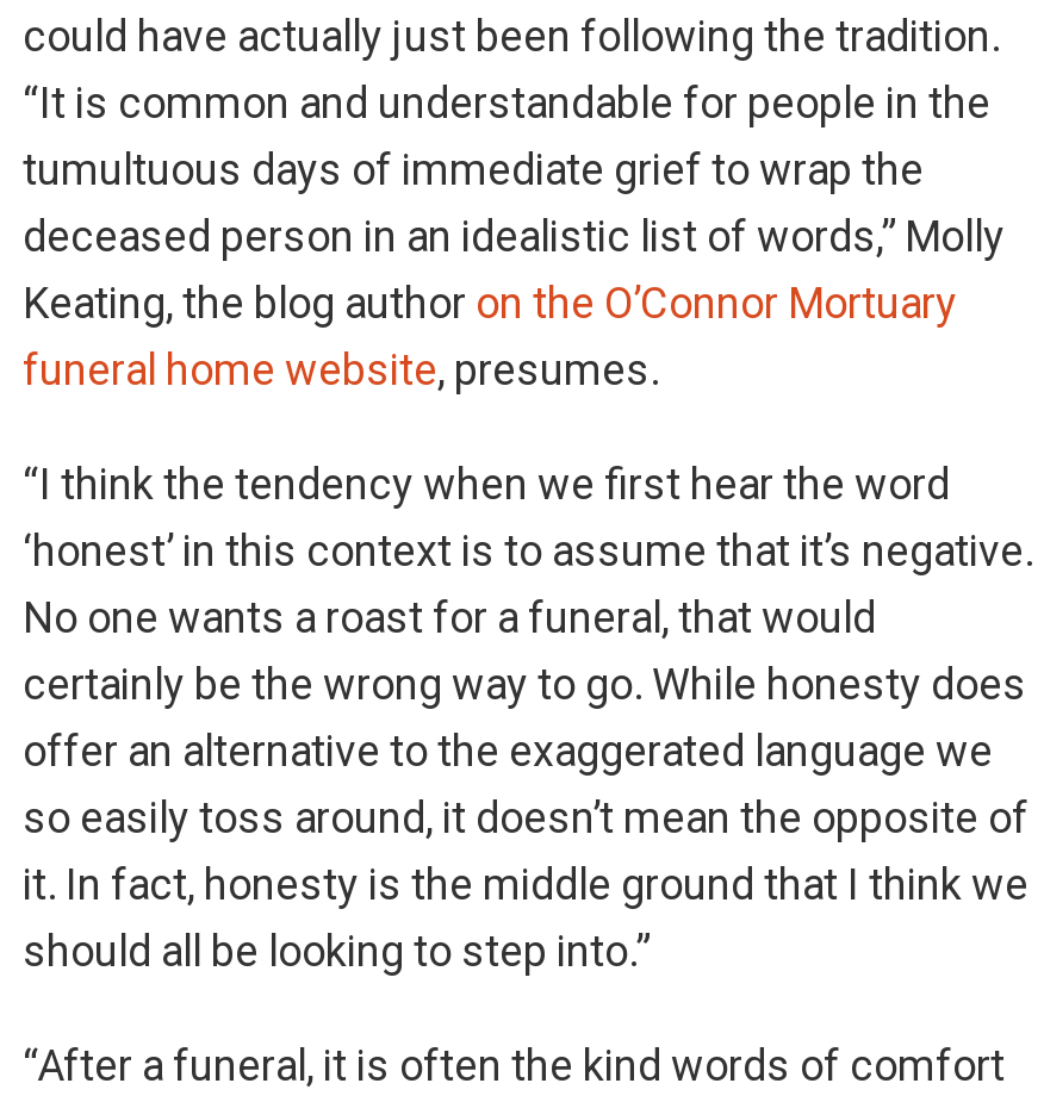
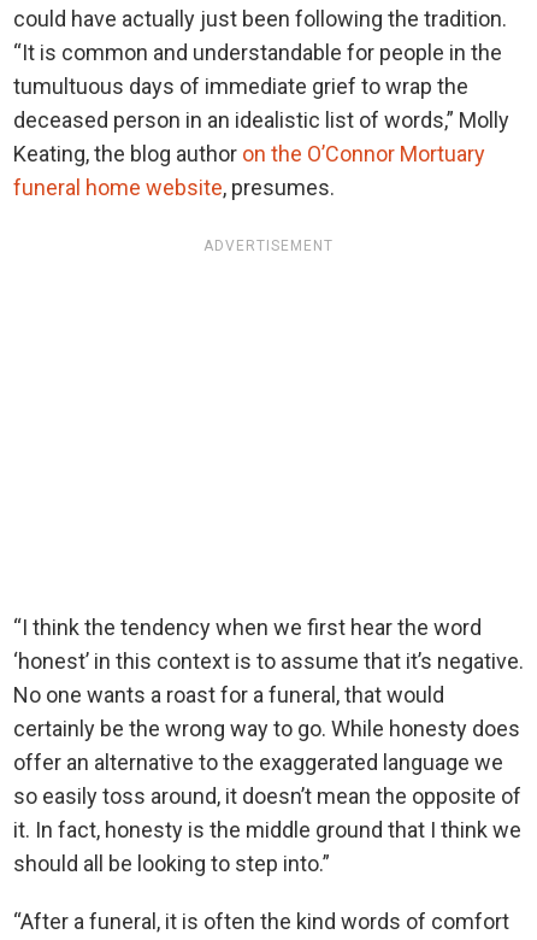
none -> [203,238,334,255] ADVERTISEMENT

